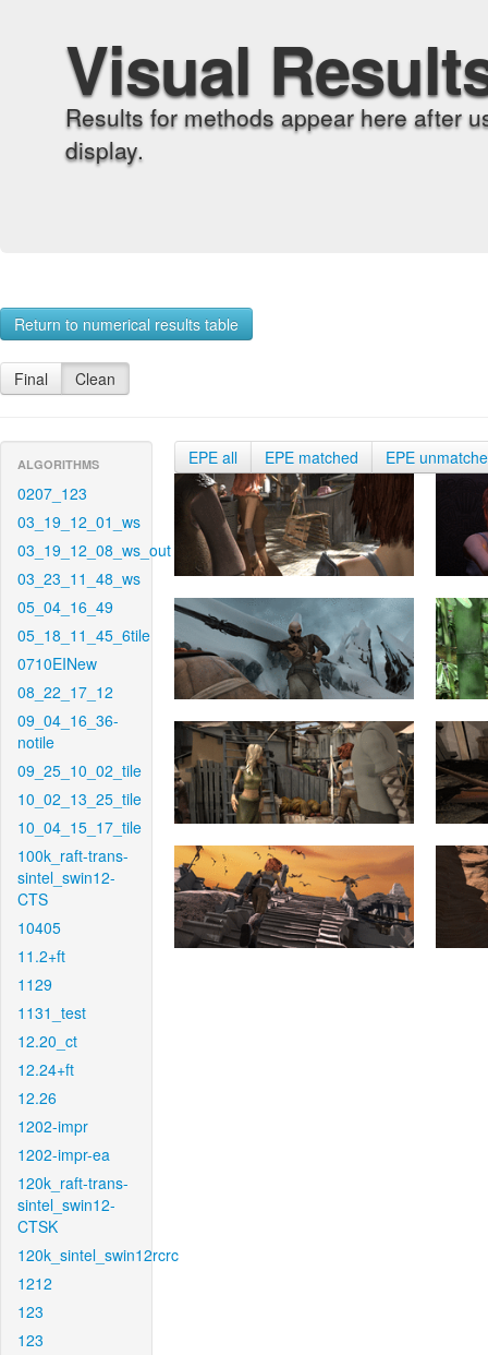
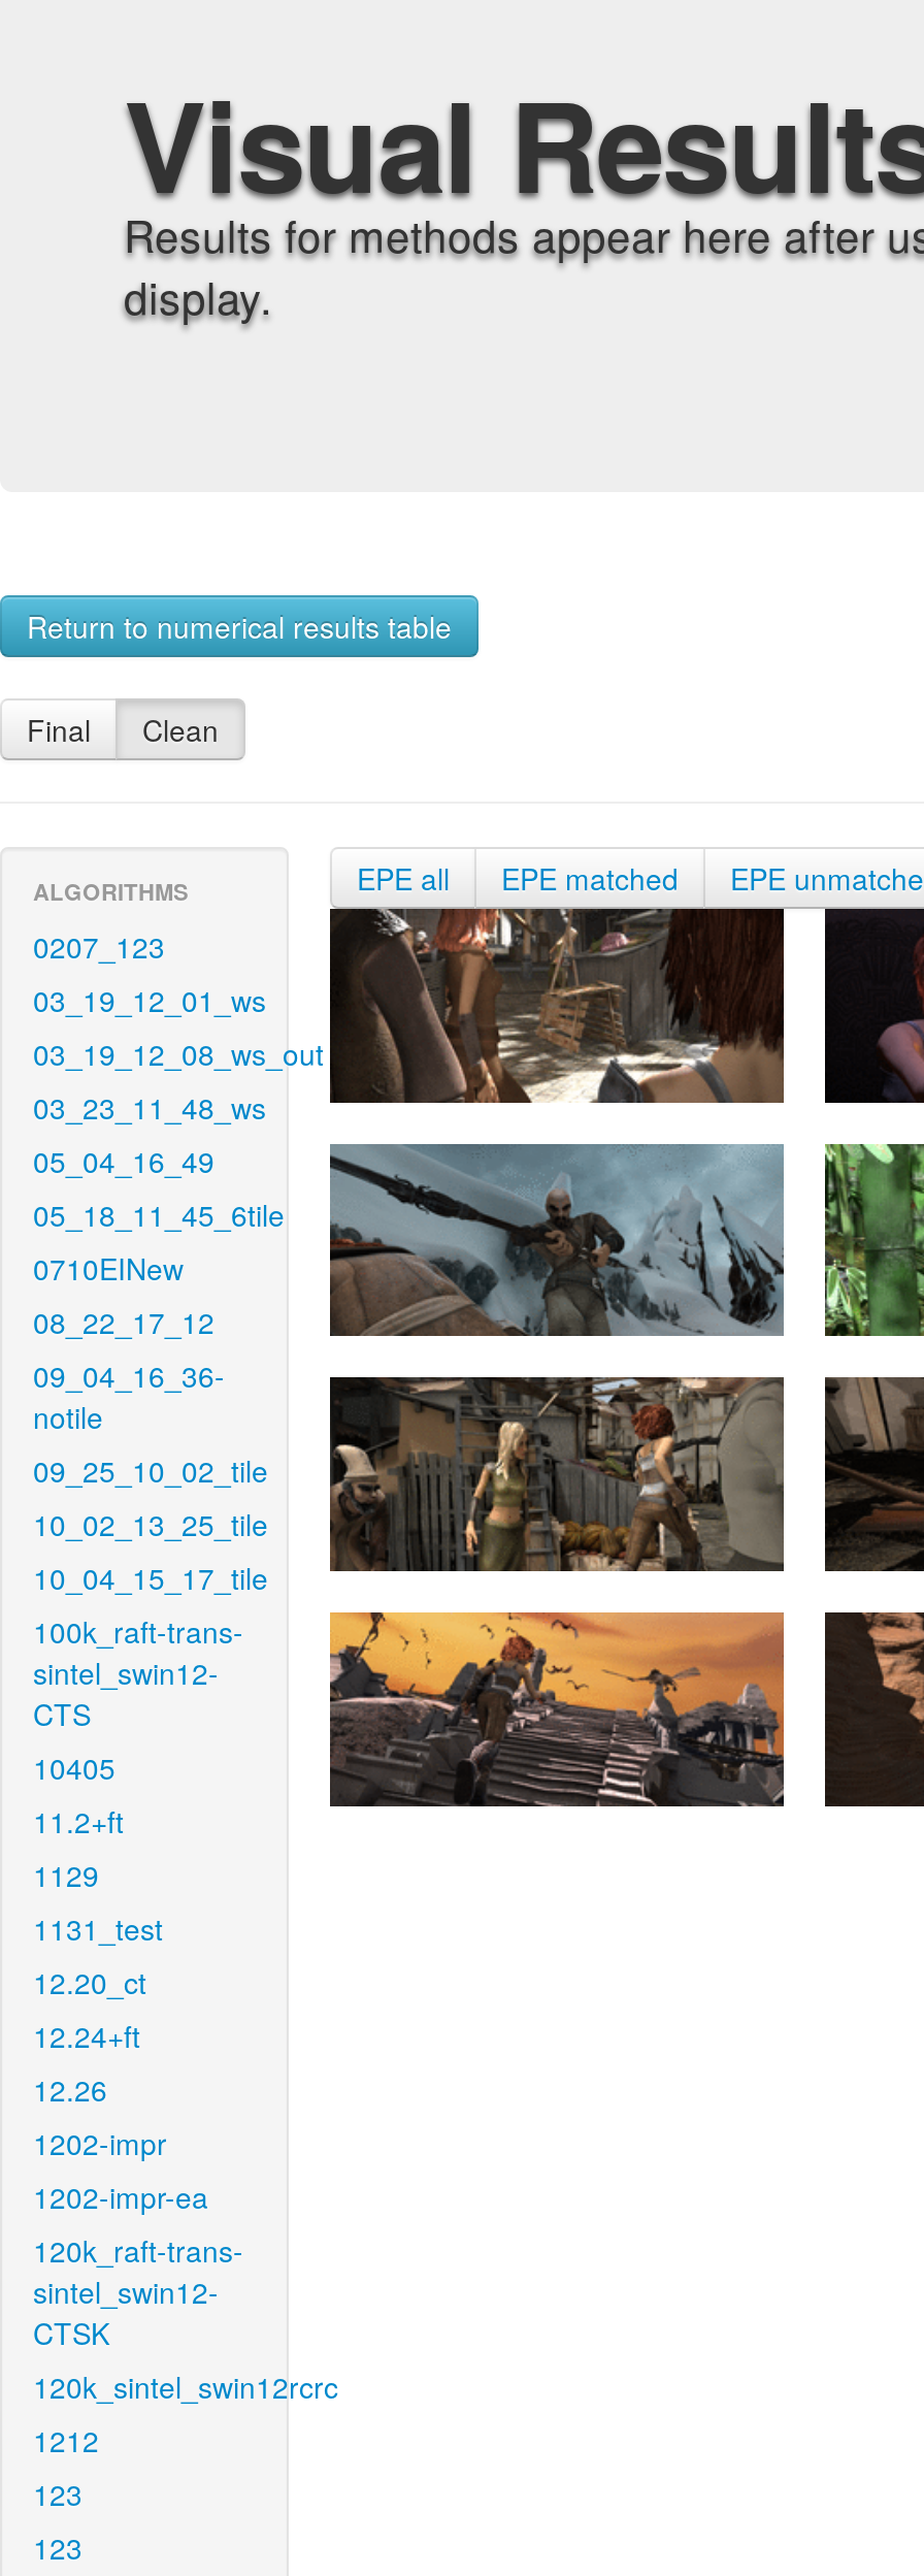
[173,721,414,825] [image] -> [328,1377,786,1573] [image]

